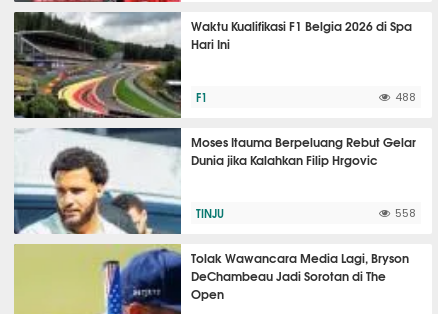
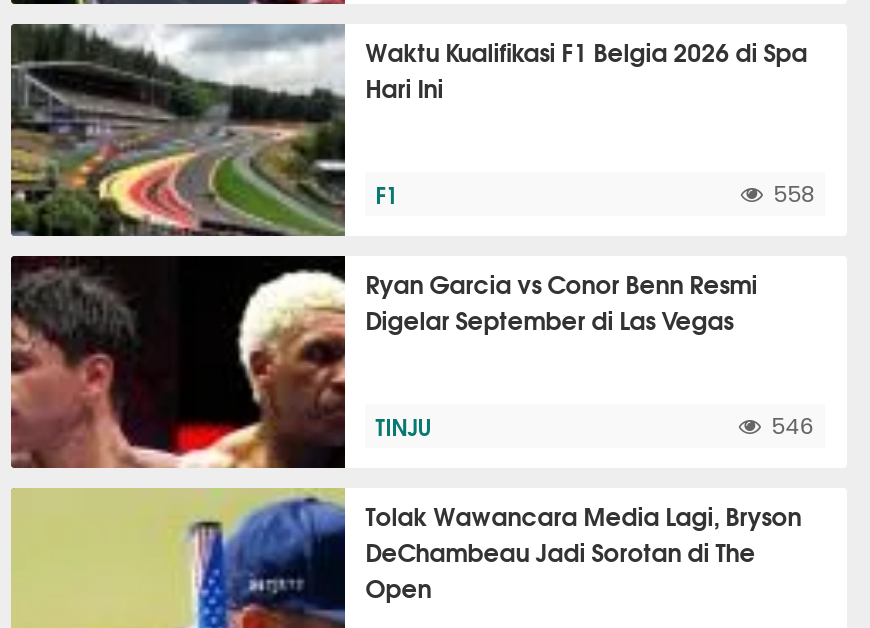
[395,92,416,103] 488 -> [773,184,815,206] 558
[13,127,416,235] [image] | Moses Itauma Berpeluang Rebut Gelar | Dunia jika Kalahkan Filip Hrgovic -> [9,254,757,470] [image] | Ryan Garcia vs Conor Benn Resmi | Digelar September di Las Vegas
[395,208,416,219] 558 -> [771,416,815,438] 546

